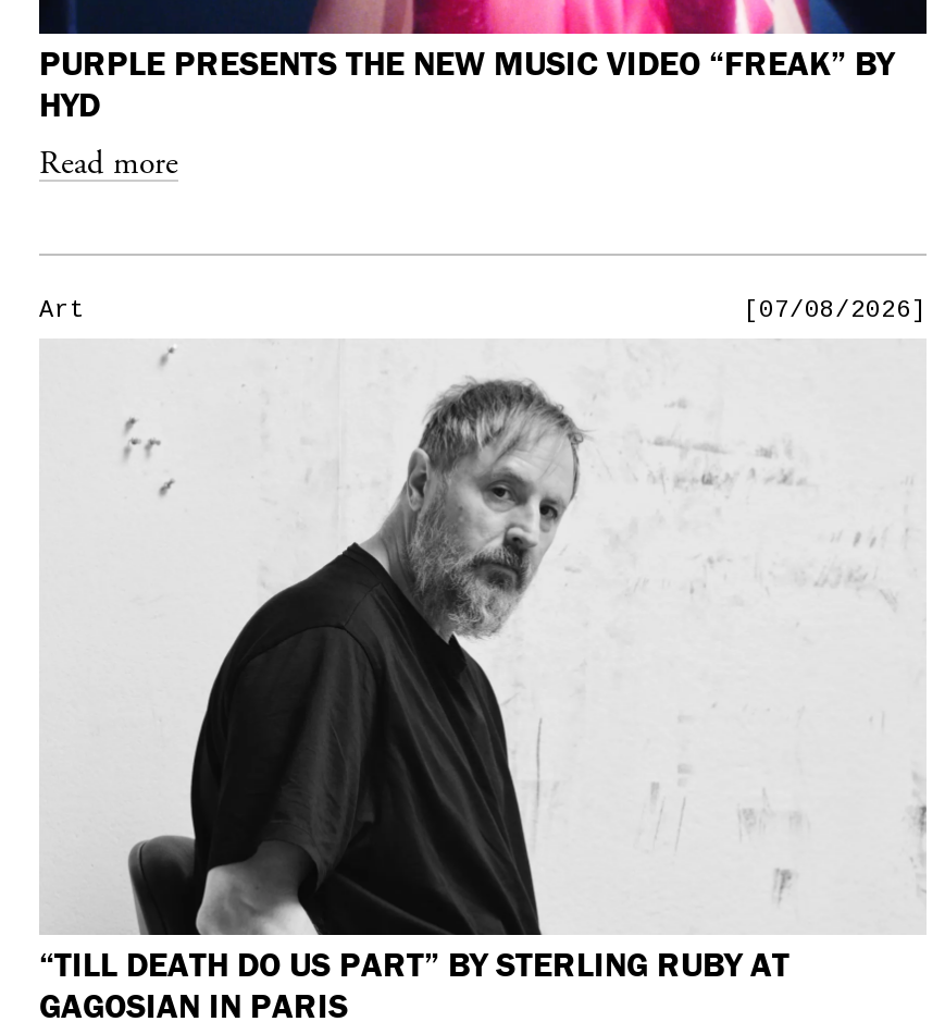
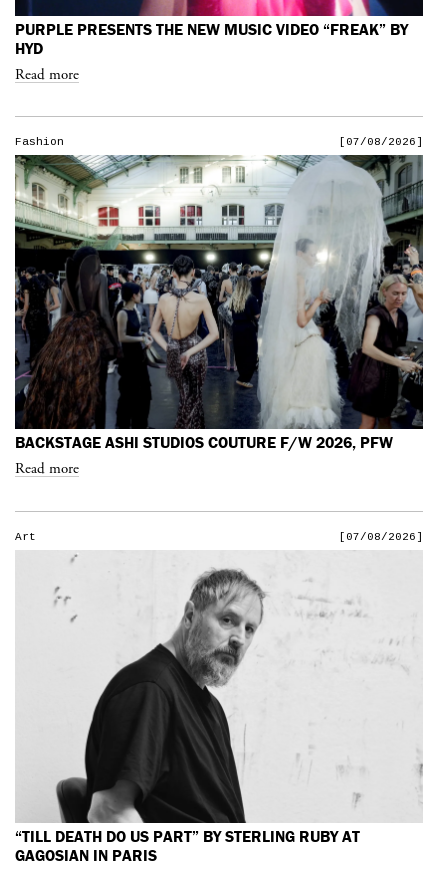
none -> [14,154,424,478] [image] | BACKSTAGE ASHI STUDIOS COUTURE F/W 2026, PFW | Read more
none -> [15,136,423,148] Fashion | [07/08/2026]

